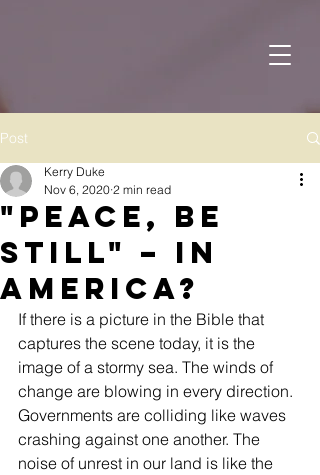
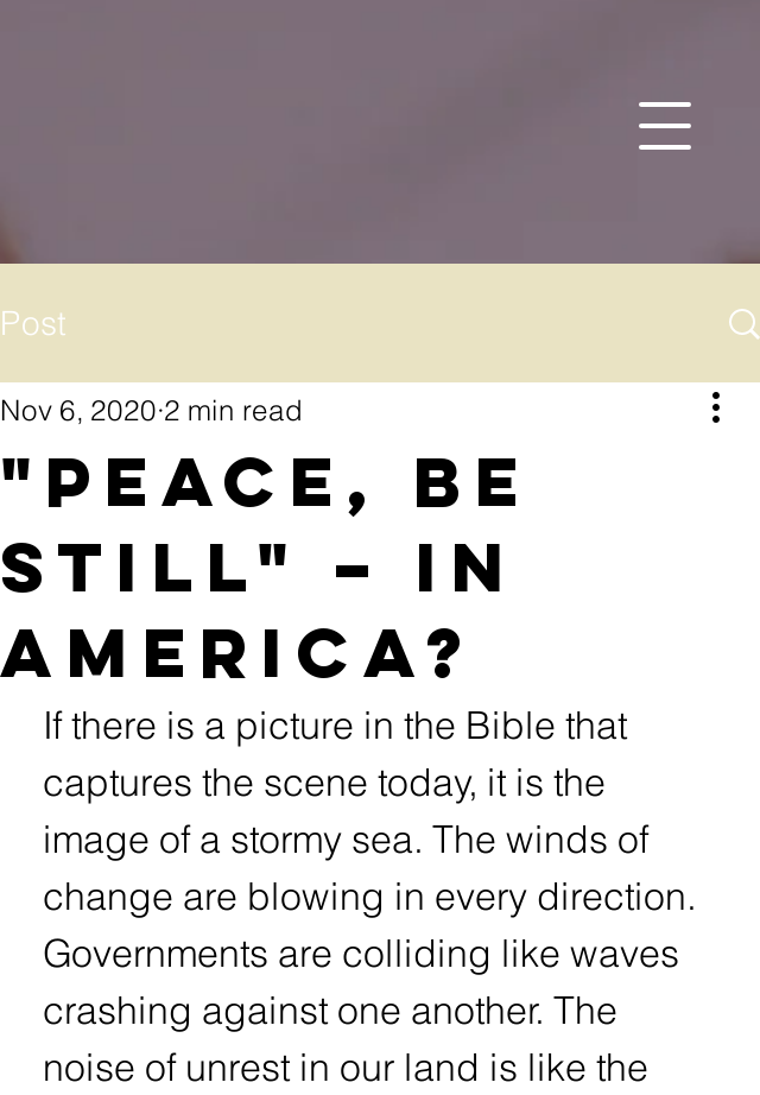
[44,164,105,179] Kerry Duke -> none

